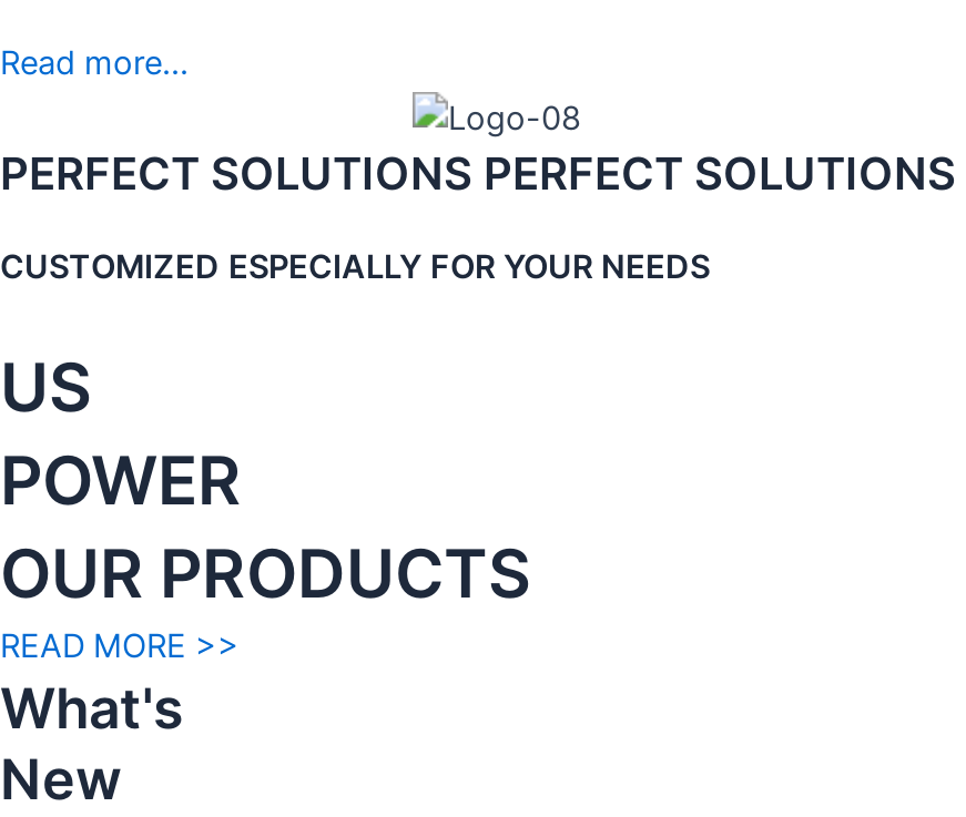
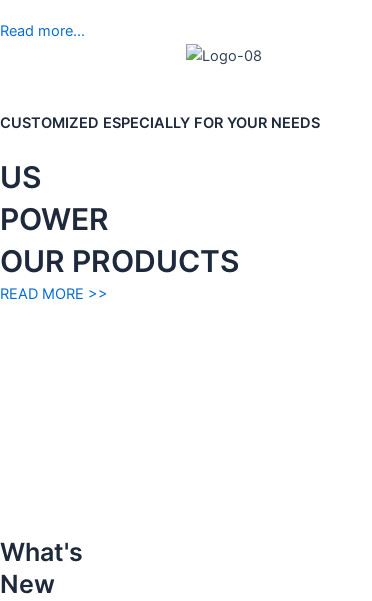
[0,146,956,200] PERFECT SOLUTIONS PERFECT SOLUTIONS -> none

